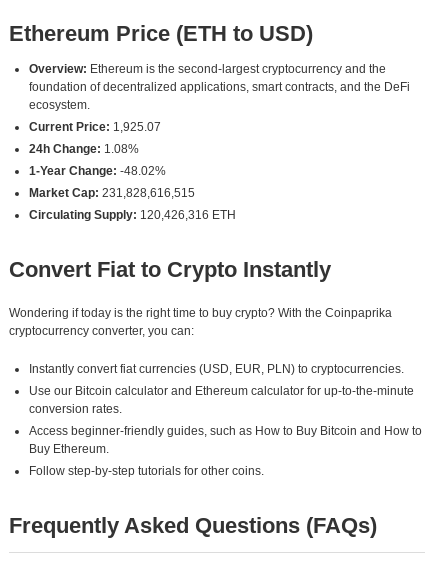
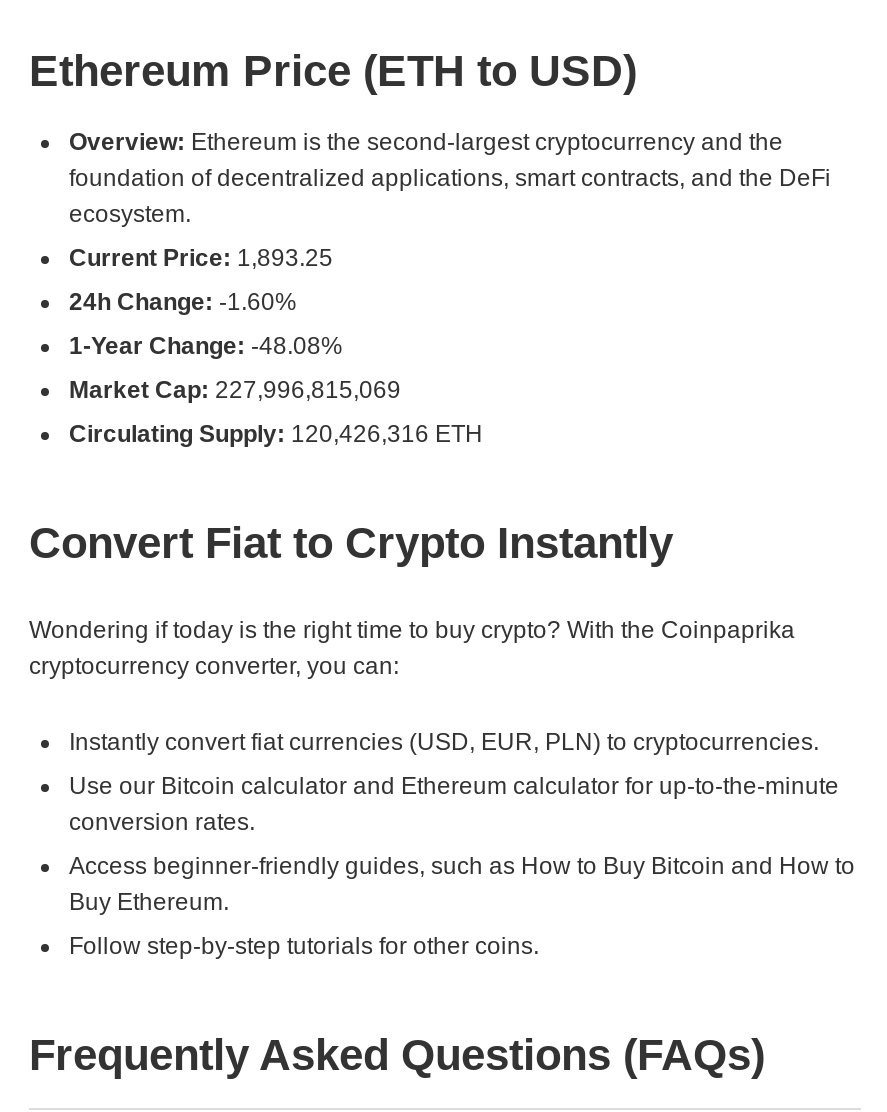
[29,120,161,134] Current Price: 1,925.07 -> [69,244,333,272] Current Price: 1,893.25
[29,142,139,156] 24h Change: 1.08% -> [69,288,297,316] 24h Change: -1.60%
[29,164,166,178] 1-Year Change: -48.02% -> [69,332,343,360] 1-Year Change: -48.08%
[29,186,195,200] Market Cap: 231,828,616,515 -> [69,376,401,404] Market Cap: 227,996,815,069

